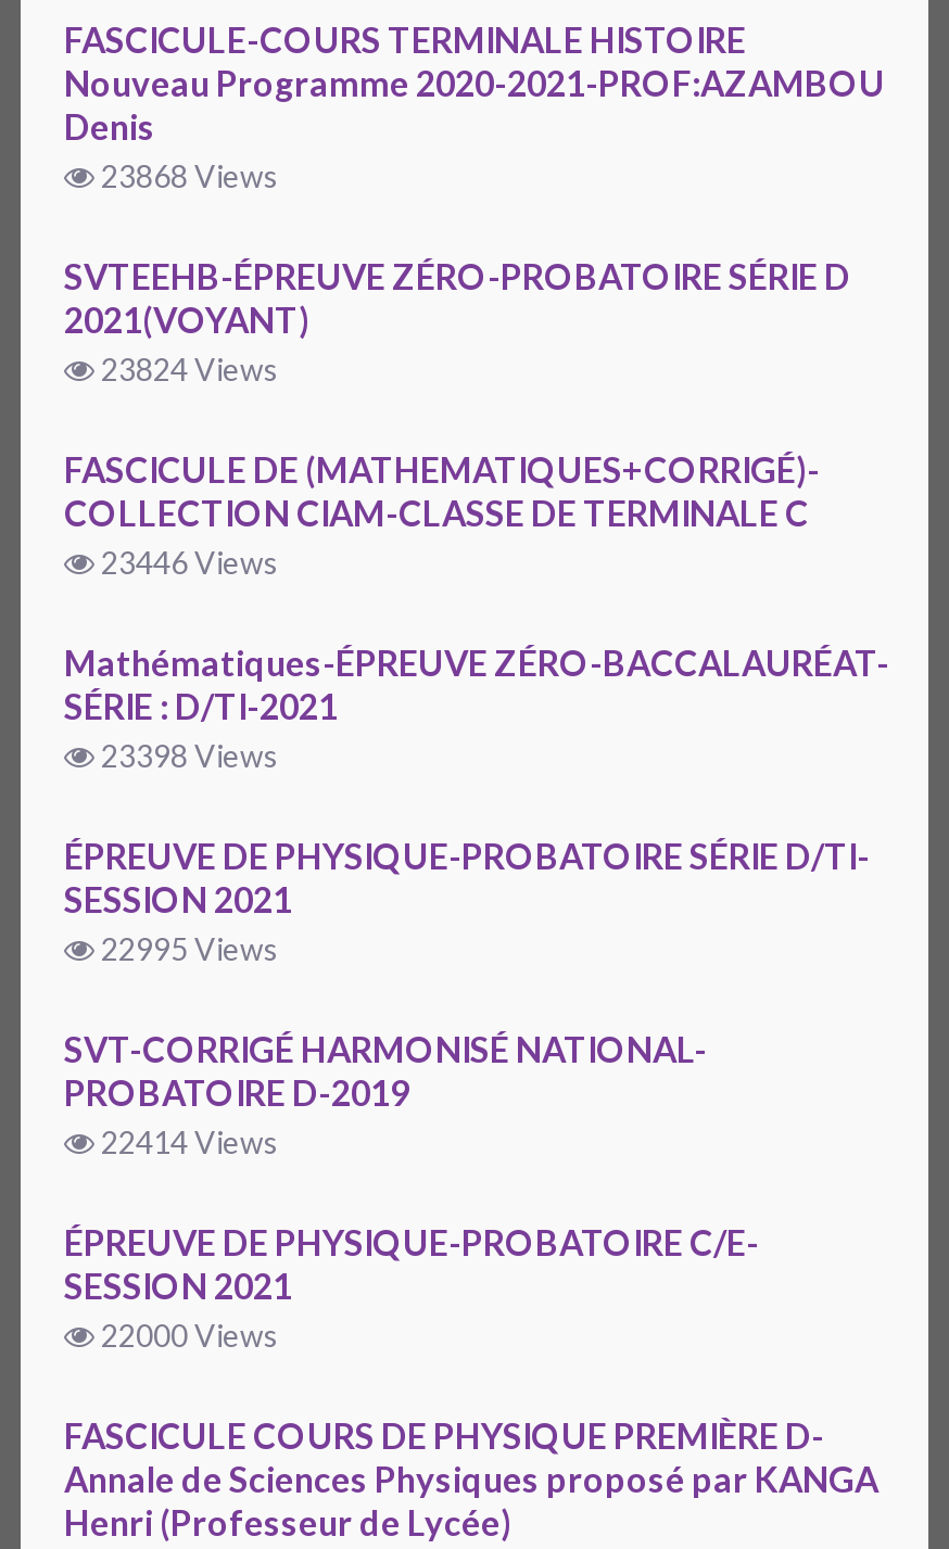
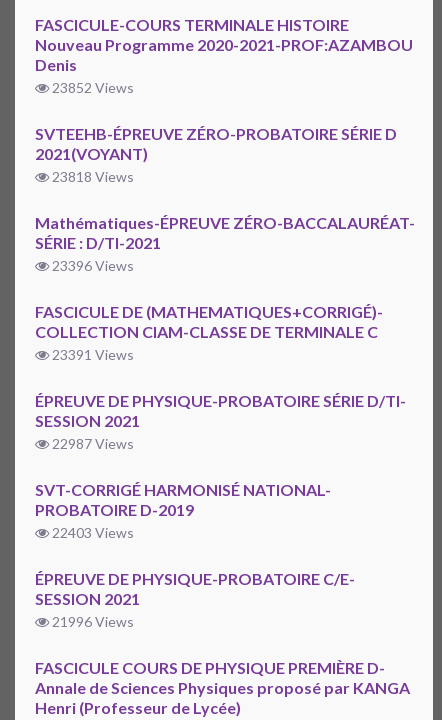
[94,158,279,195] 23868 Views -> [49,79,134,96] 23852 Views
[94,351,279,582] 23824 Views | 23446 Views -> [49,168,134,185] 23818 Views
moved [64,449,820,534] -> [35,302,383,341]: FASCICULE DE (MATHEMATIQUES+CORRIGÉ)- | COLLECTION CIAM-CLASSE DE TERMINALE C
moved [64,642,889,727] -> [35,213,415,252]: Mathématiques-ÉPREUVE ZÉRO-BACCALAURÉAT- | SÉRIE : D/TI-2021
[94,738,279,775] 23398 Views -> [49,257,134,363] 23396 Views | 23391 Views
[94,931,279,968] 22995 Views -> [49,435,134,452] 22987 Views
[94,1124,279,1161] 22414 Views -> [49,524,134,541] 22403 Views
[94,1318,279,1354] 22000 Views -> [49,613,134,630] 21996 Views

